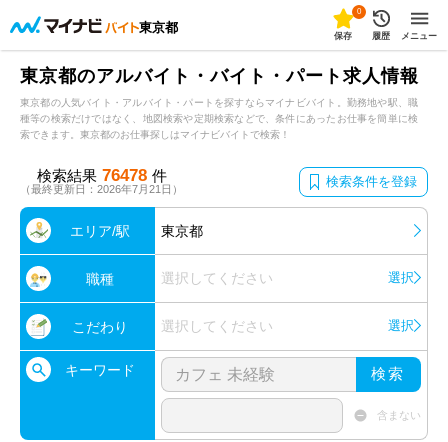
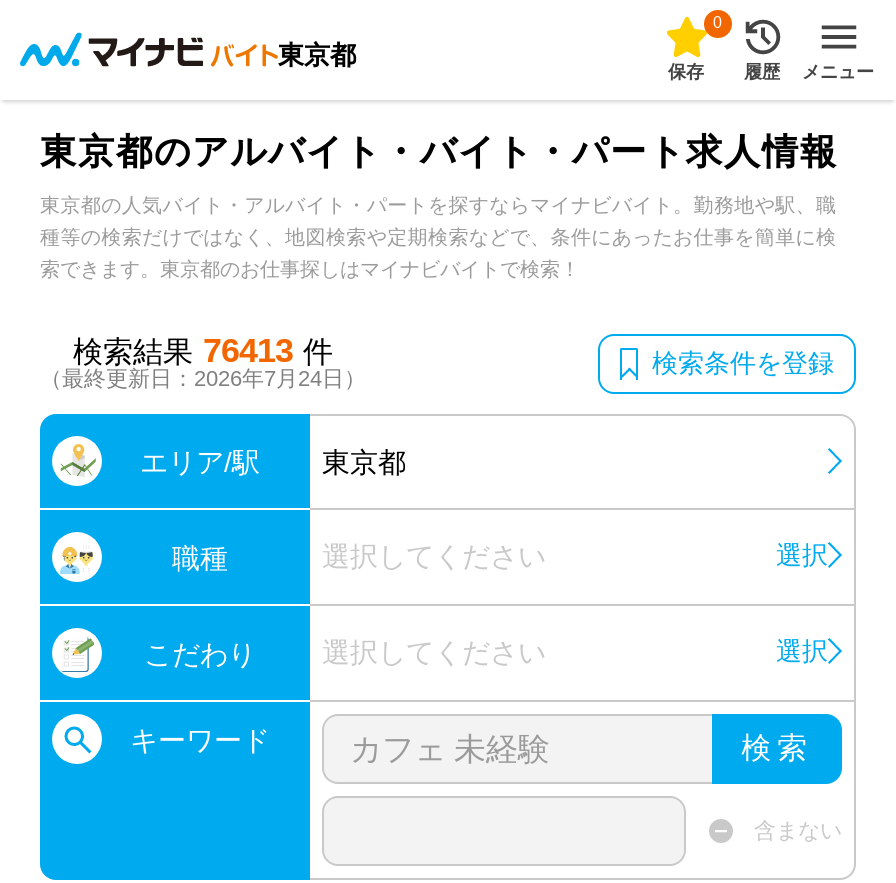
[36,166,166,185] 検索結果 76478 件 -> [73,332,333,370] 検索結果 76413 件
[20,183,183,195] （最終更新日：2026年7月21日） -> [40,366,366,390] （最終更新日：2026年7月24日）

